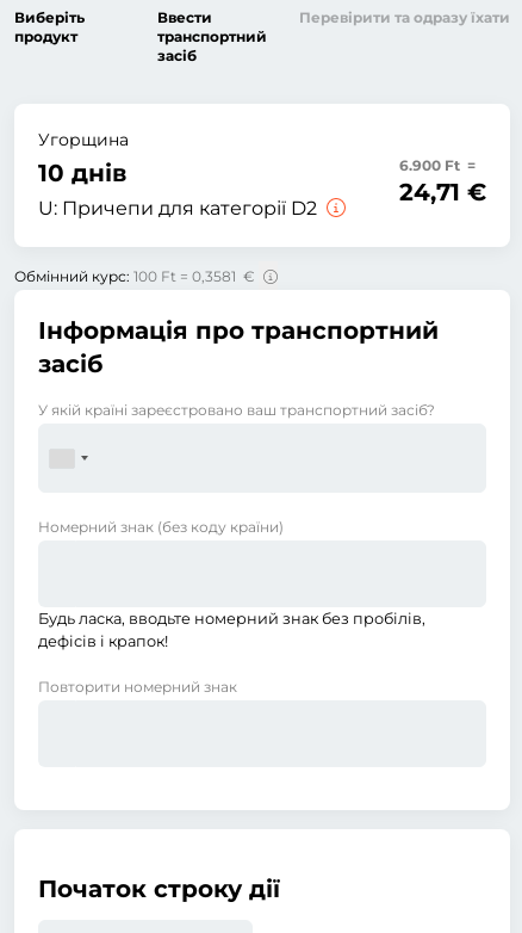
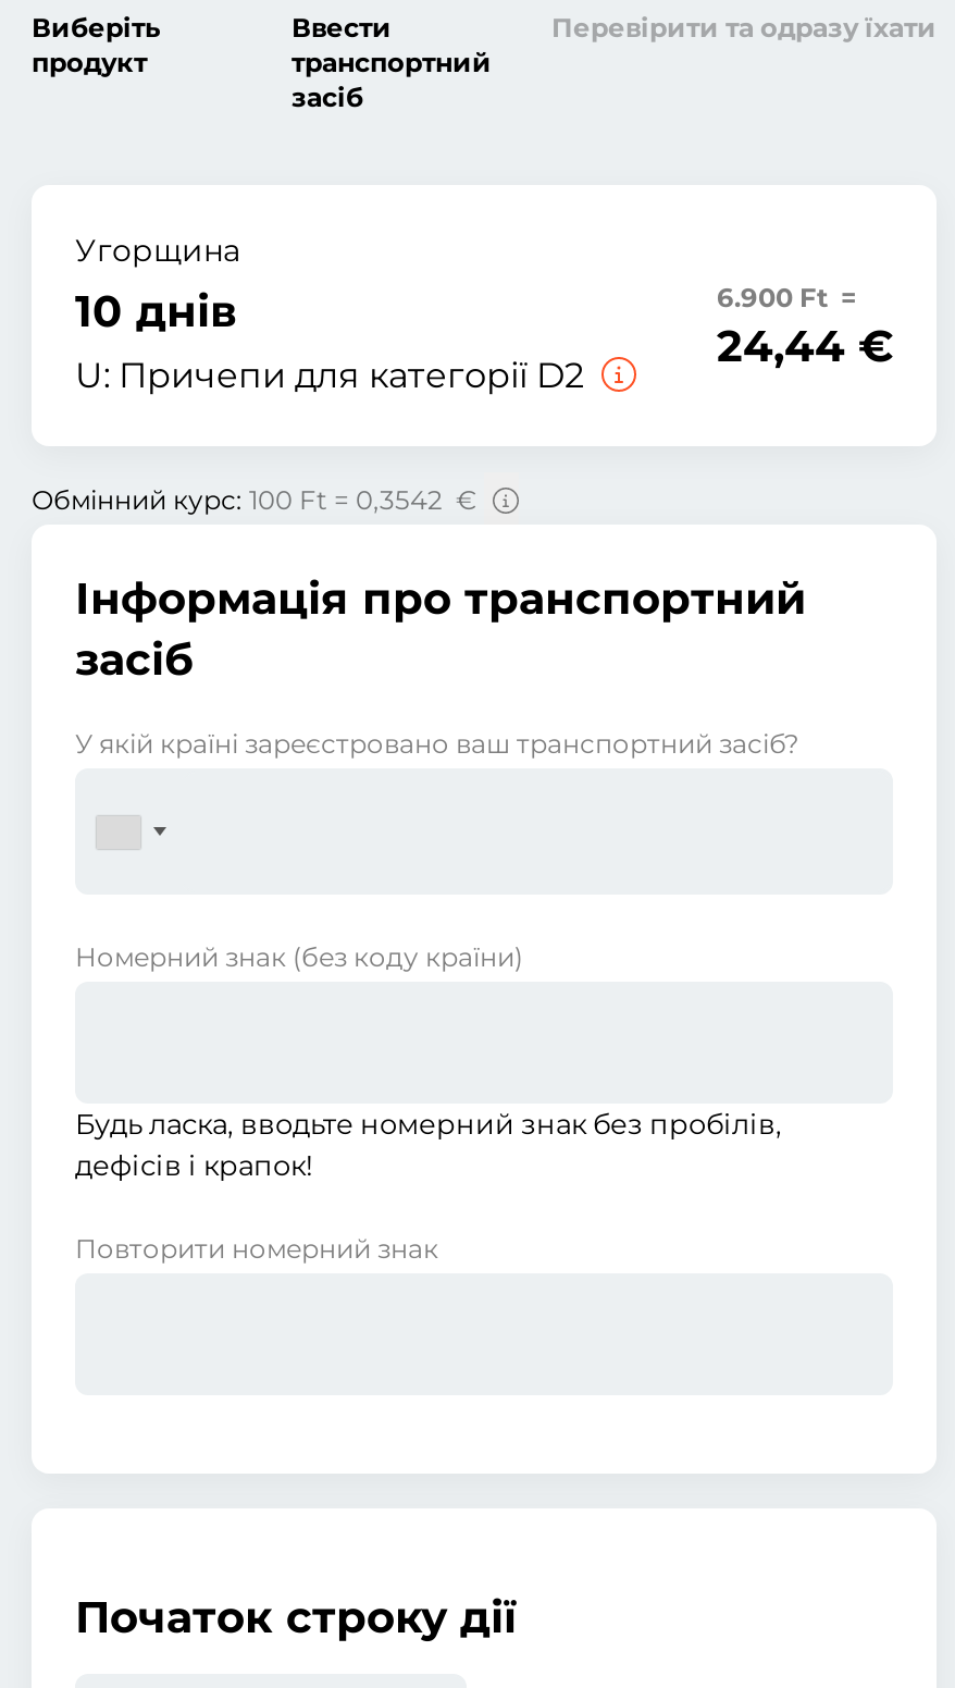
[399,178,486,206] 24,71 € -> [717,320,893,372] 24,44 €
[14,267,259,285] Обмінний курс: 100 Ft = 0,3581 € -> [32,483,484,516] Обмінний курс: 100 Ft = 0,3542 €

